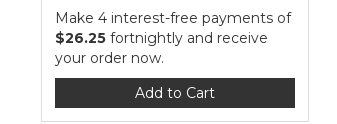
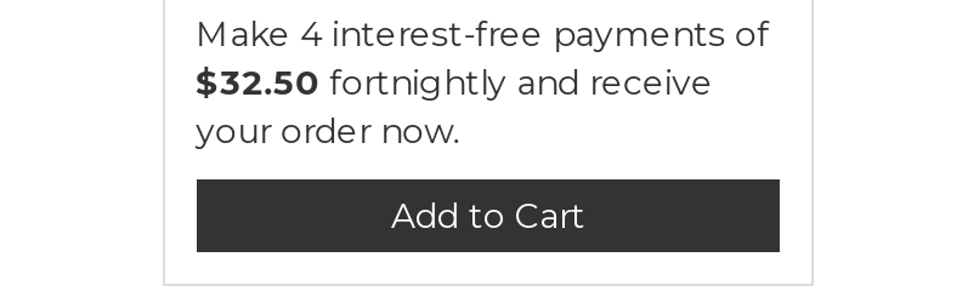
[55,29,268,47] $26.25 fortnightly and receive -> [196,60,713,103] $32.50 fortnightly and receive

